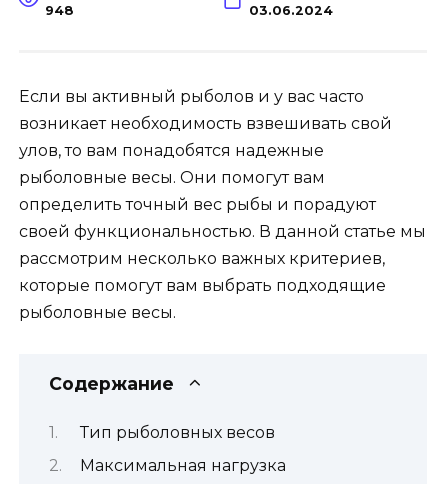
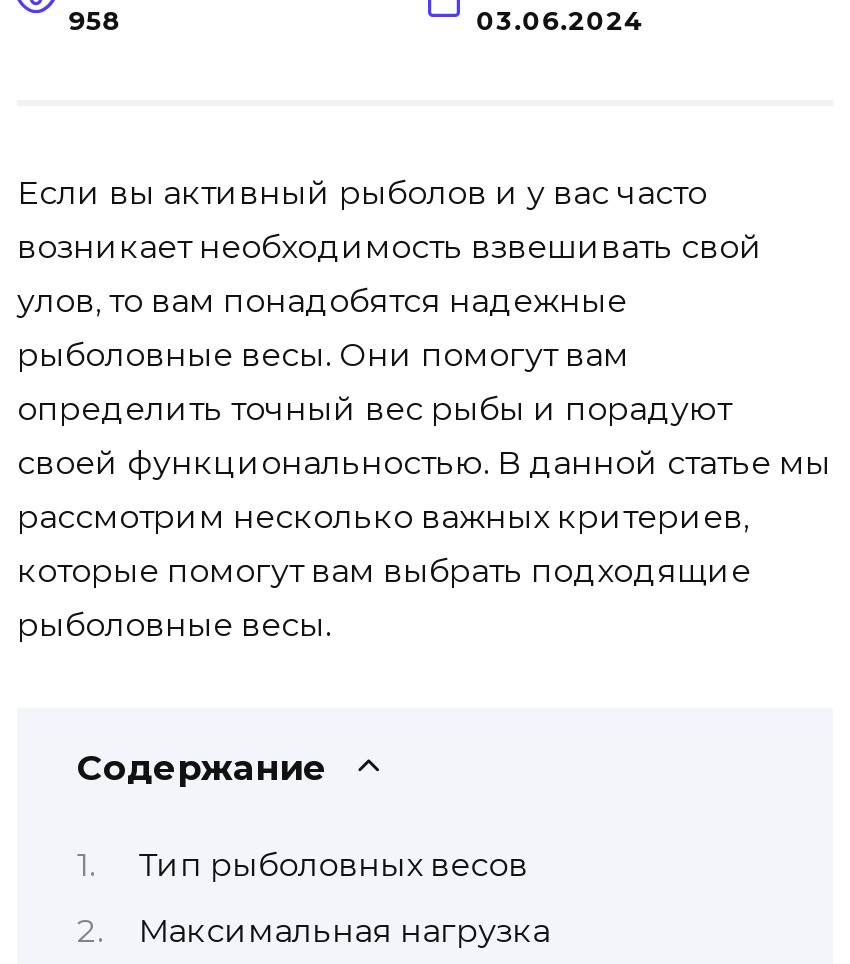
[45,3,74,18] 948 -> [68,7,122,37] 958

